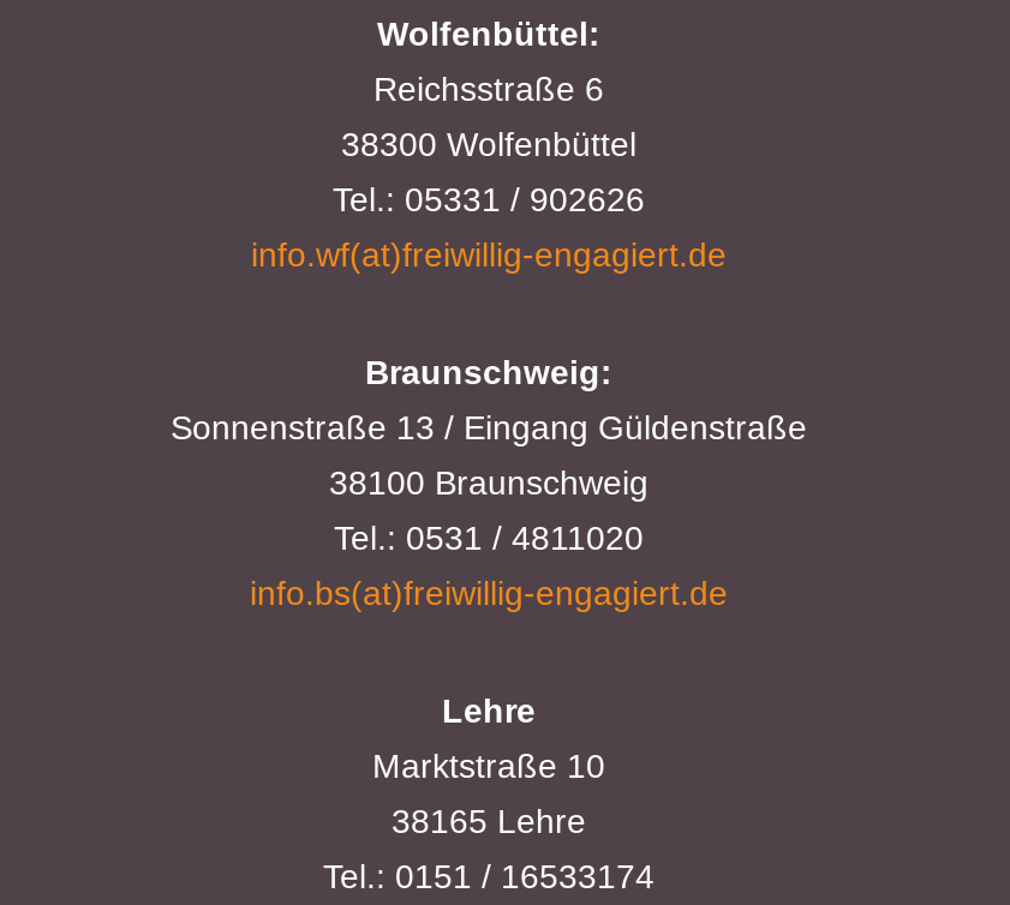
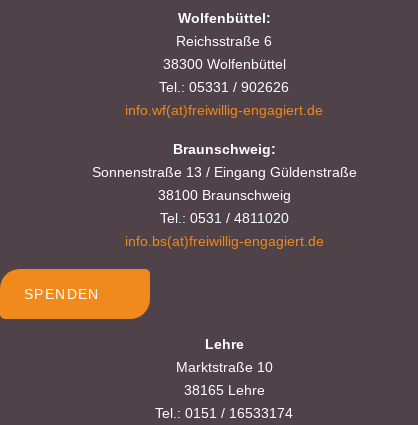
none -> [24,286,100,302] SPENDEN

